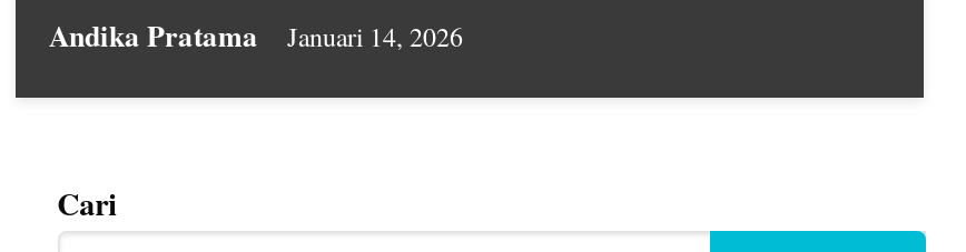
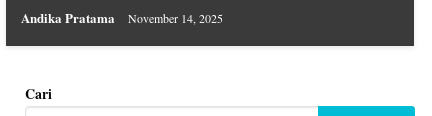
[49,13,463,55] Andika Pratama Januari 14, 2026 -> [21,8,223,27] Andika Pratama November 14, 2025

